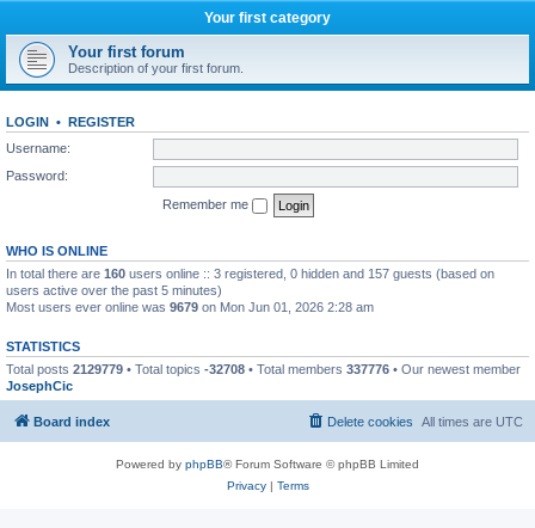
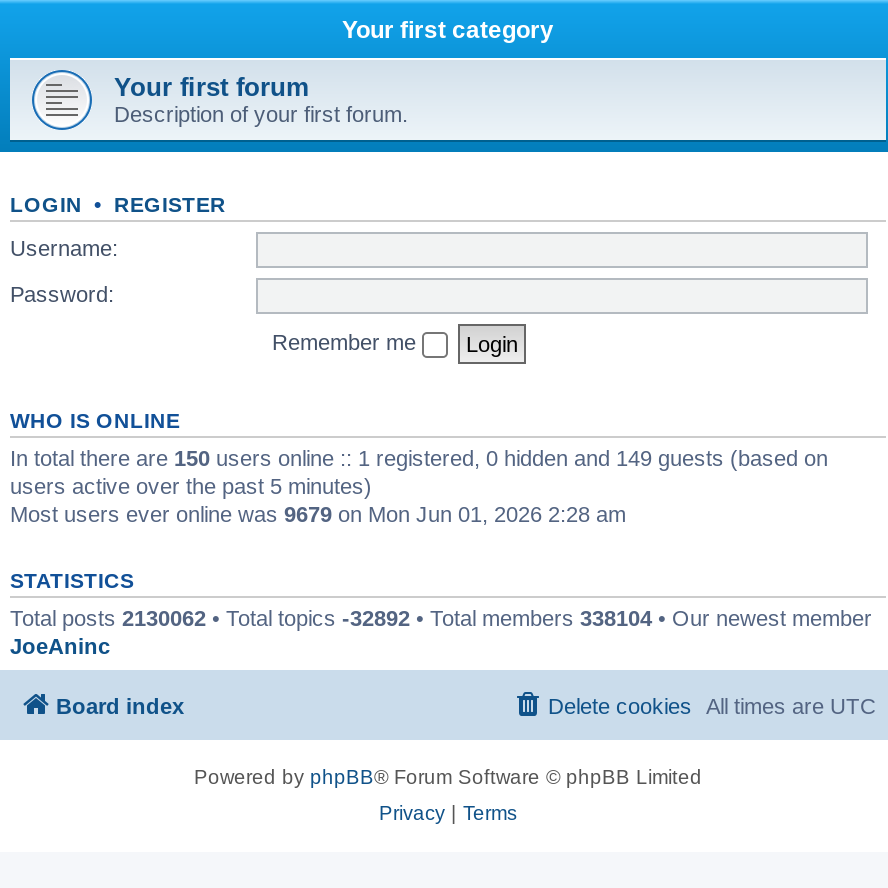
[6,266,494,280] In total there are 160 users online :: 3 registered, 0 hidden and 157 guests (based on -> [10,445,828,469] In total there are 150 users online :: 1 registered, 0 hidden and 149 guests (based on
[6,361,521,392] Total posts 2129779 • Total topics -32708 • Total members 337776 • Our newest member | JosephCic -> [10,605,872,657] Total posts 2130062 • Total topics -32892 • Total members 338104 • Our newest member | JoeAninc

